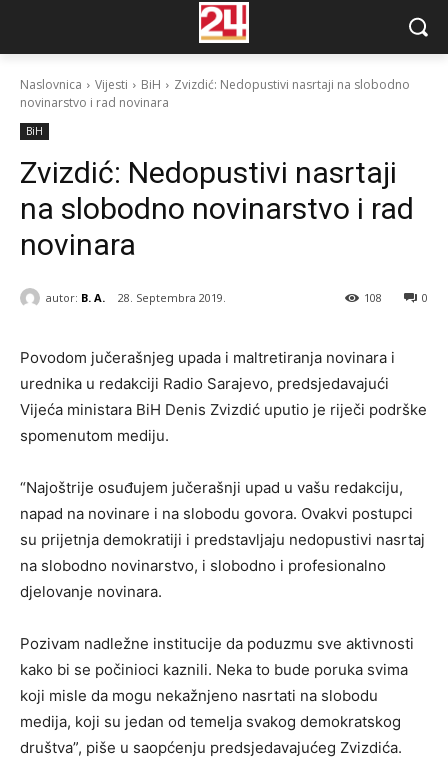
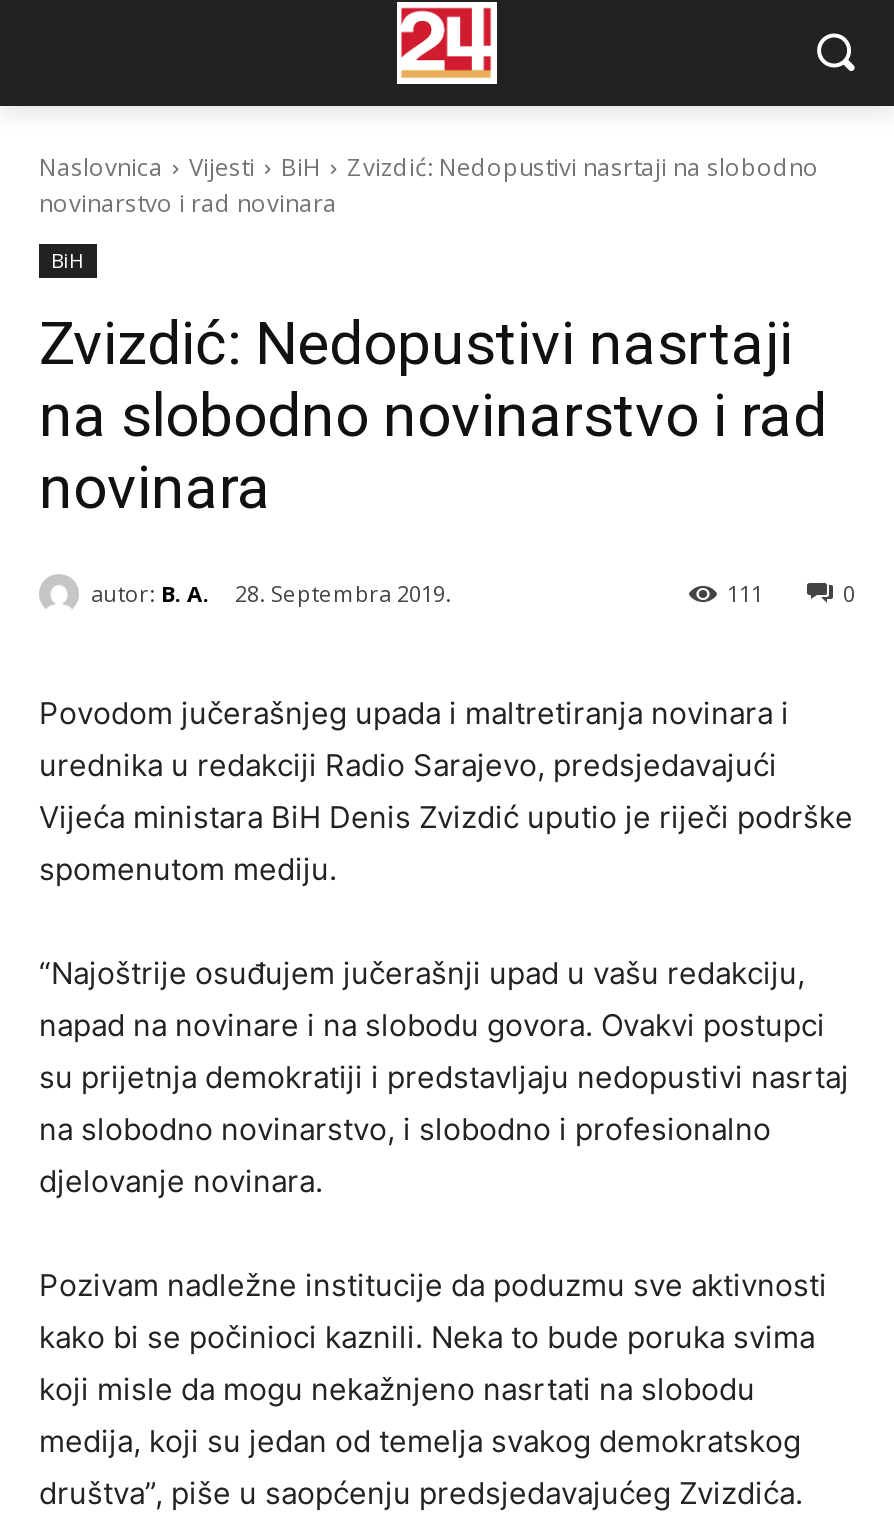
[364,290,382,305] 108 -> [727,578,763,608] 111

